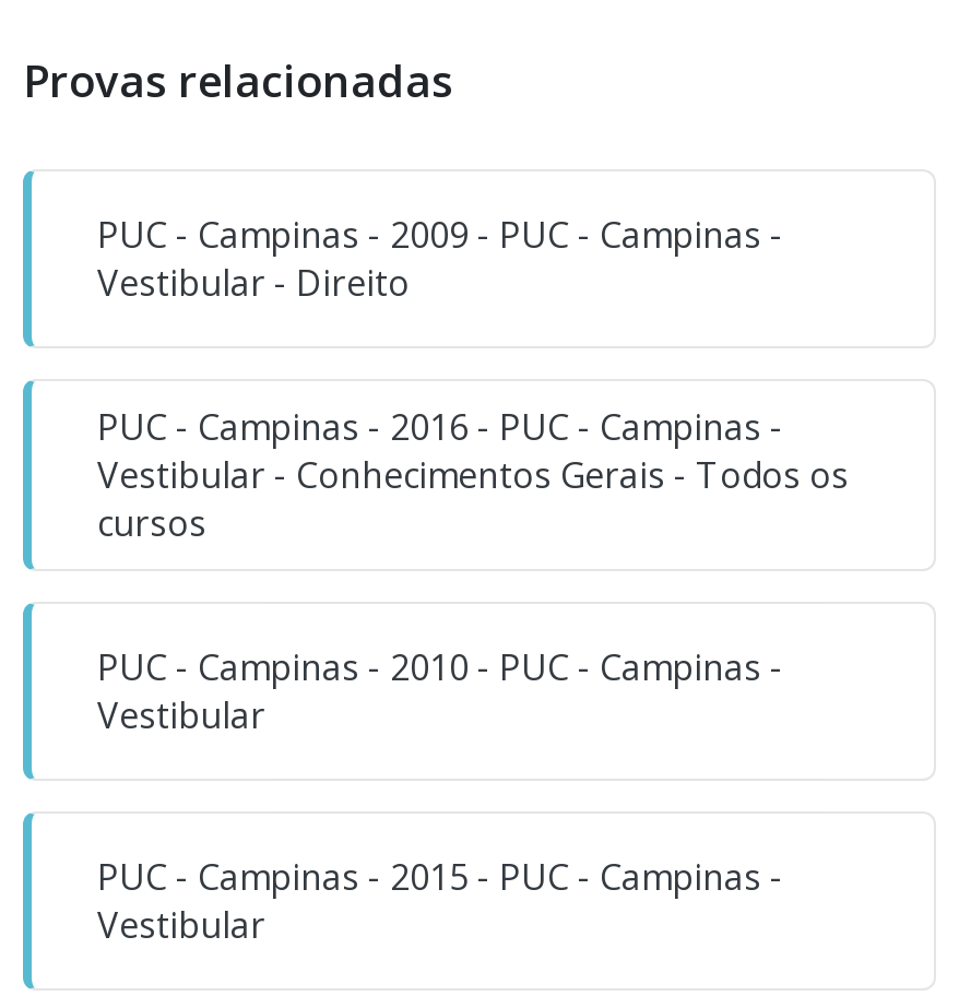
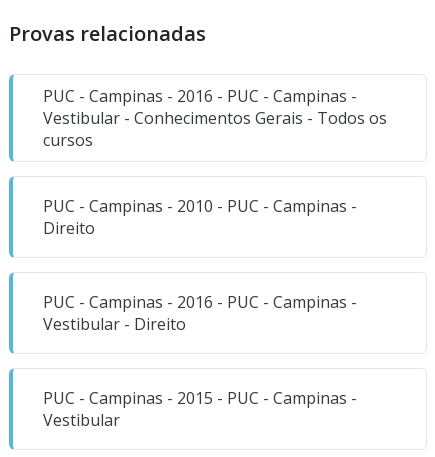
[97,211,783,259] PUC - Campinas - 2009 - PUC - Campinas - -> none
moved [97,259,410,307] -> [43,313,186,335]: Vestibular - Direito
moved [97,403,849,691] -> [43,85,387,217]: PUC - Campinas - 2016 - PUC - Campinas - | Vestibular - Conhecimentos Gerais - Todos os | cursos | PUC - Campinas - 2010 - PUC - Campinas -
[97,691,265,739] Vestibular -> [43,217,357,313] Direito | PUC - Campinas - 2016 - PUC - Campinas -

